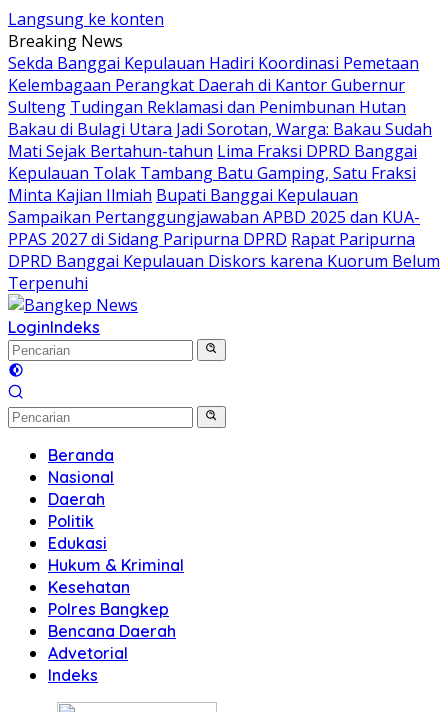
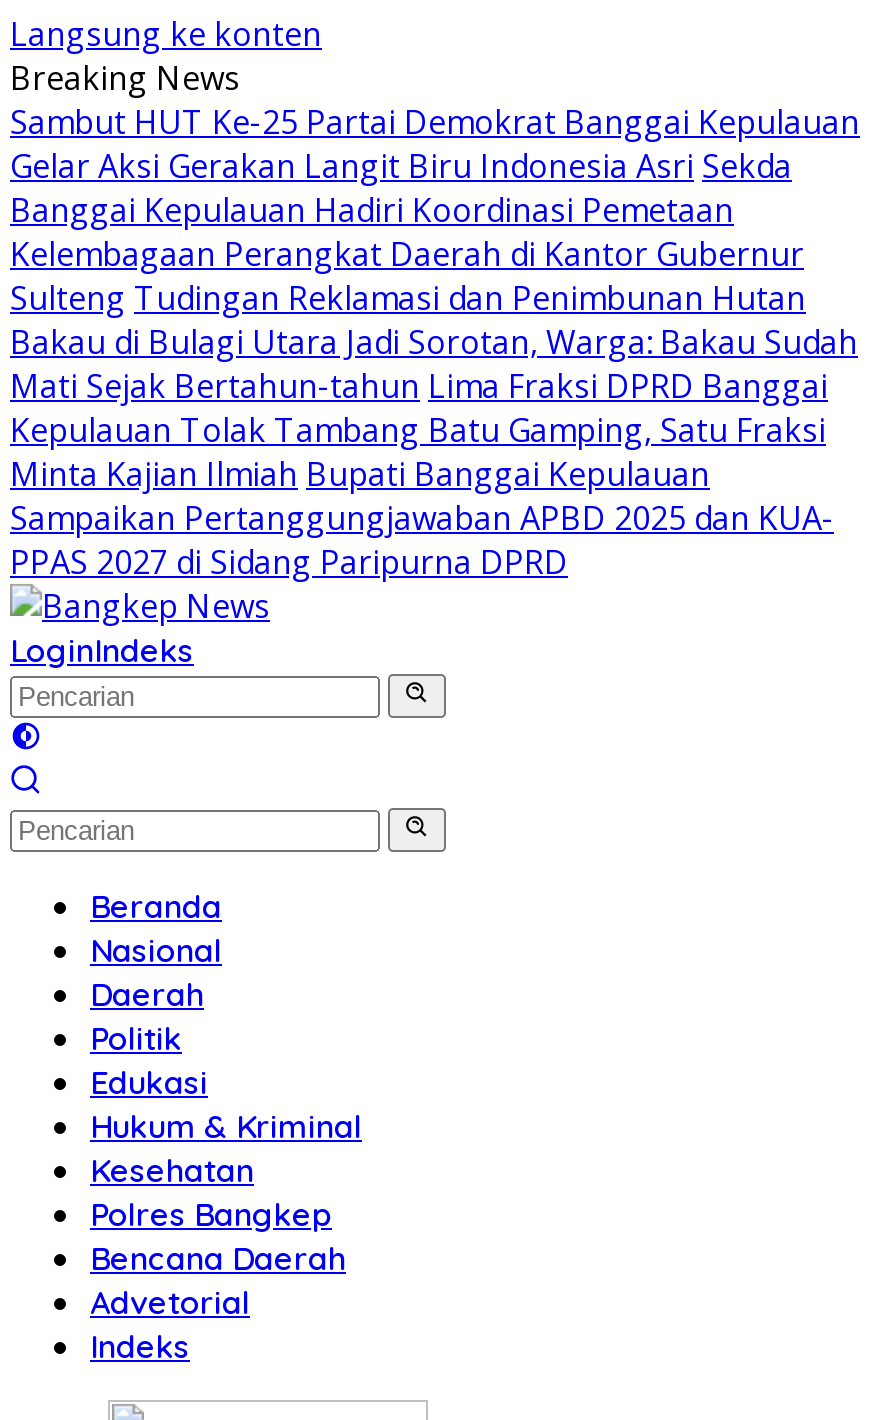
[8,52,419,74] Sekda Banggai Kepulauan Hadiri Koordinasi Pemetaan -> [10,100,860,232] Sambut HUT Ke-25 Partai Demokrat Banggai Kepulauan | Gelar Aksi Gerakan Langit Biru Indonesia Asri Sekda | Banggai Kepulauan Hadiri Koordinasi Pemetaan
moved [8,74,432,228] -> [10,232,858,540]: Kelembagaan Perangkat Daerah di Kantor Gubernur | Sulteng Tudingan Reklamasi dan Penimbunan Hutan | Bakau di Bulagi Utara Jadi Sorotan, Warga: Bakau Sudah | Mati Sejak Bertahun-tahun Lima Fraksi DPRD Banggai | Kepulauan Tolak Tambang Batu Gamping, Satu Fraksi | Minta Kajian Ilmiah Bupati Banggai Kepulauan | Sampaikan Pertanggungjawaban APBD 2025 dan KUA-
[8,228,440,294] PPAS 2027 di Sidang Paripurna DPRD Rapat Paripurna | DPRD Banggai Kepulauan Diskors karena Kuorum Belum | Terpenuhi -> [10,540,568,584] PPAS 2027 di Sidang Paripurna DPRD

